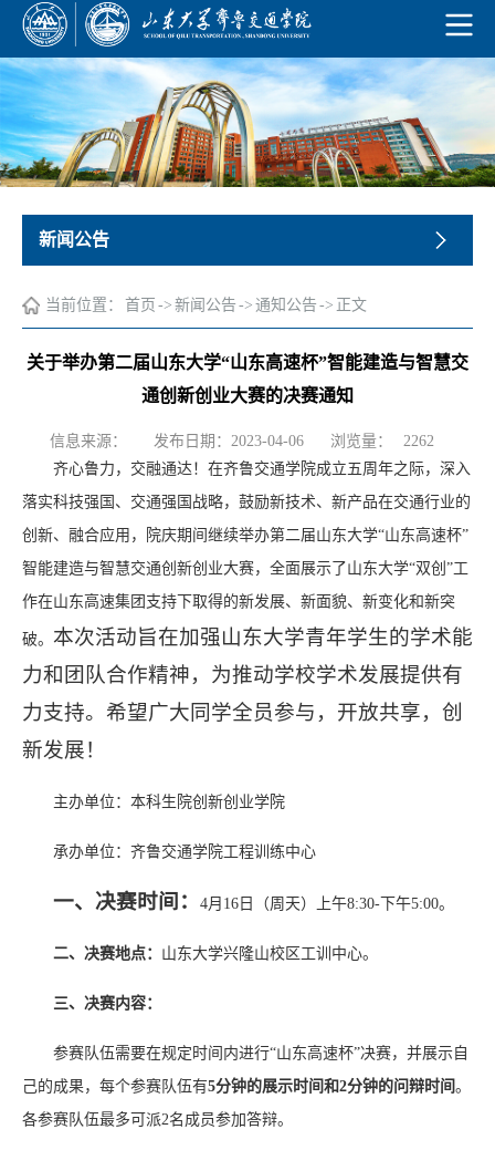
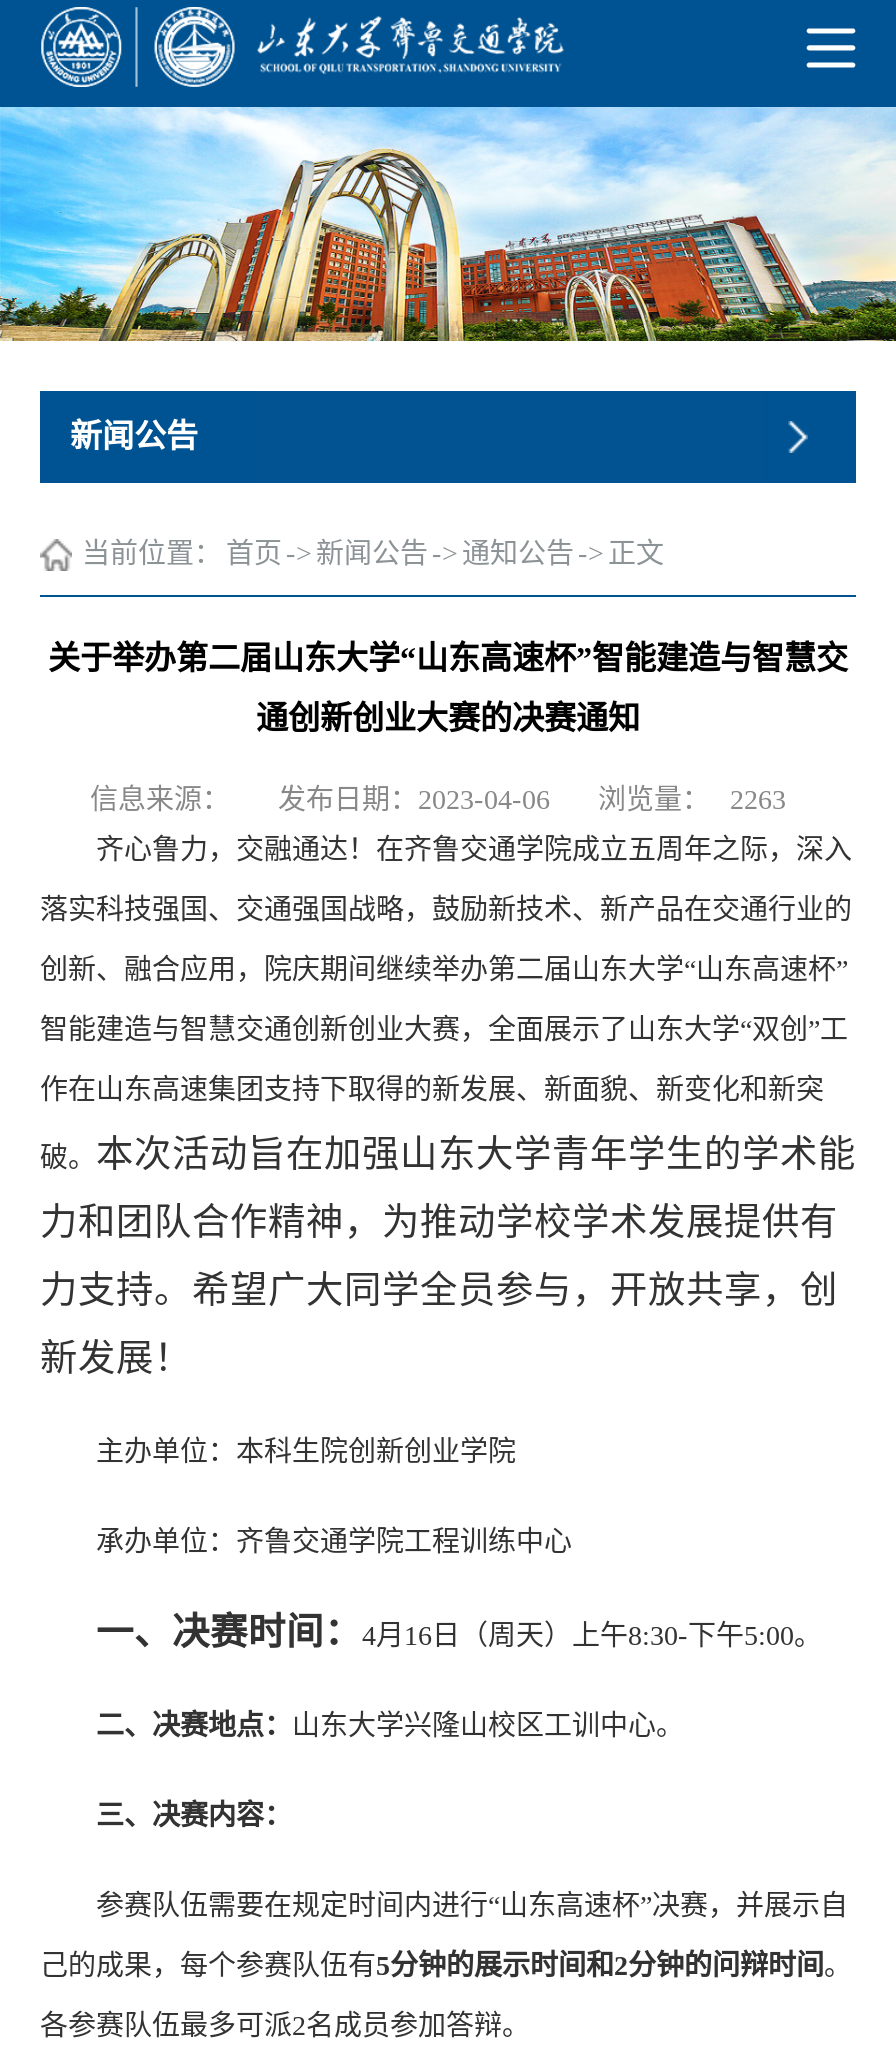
[50,432,434,450] 信息来源： 发布日期：2023-04-06 浏览量： 2262 -> [90,784,786,816] 信息来源： 发布日期：2023-04-06 浏览量： 2263

